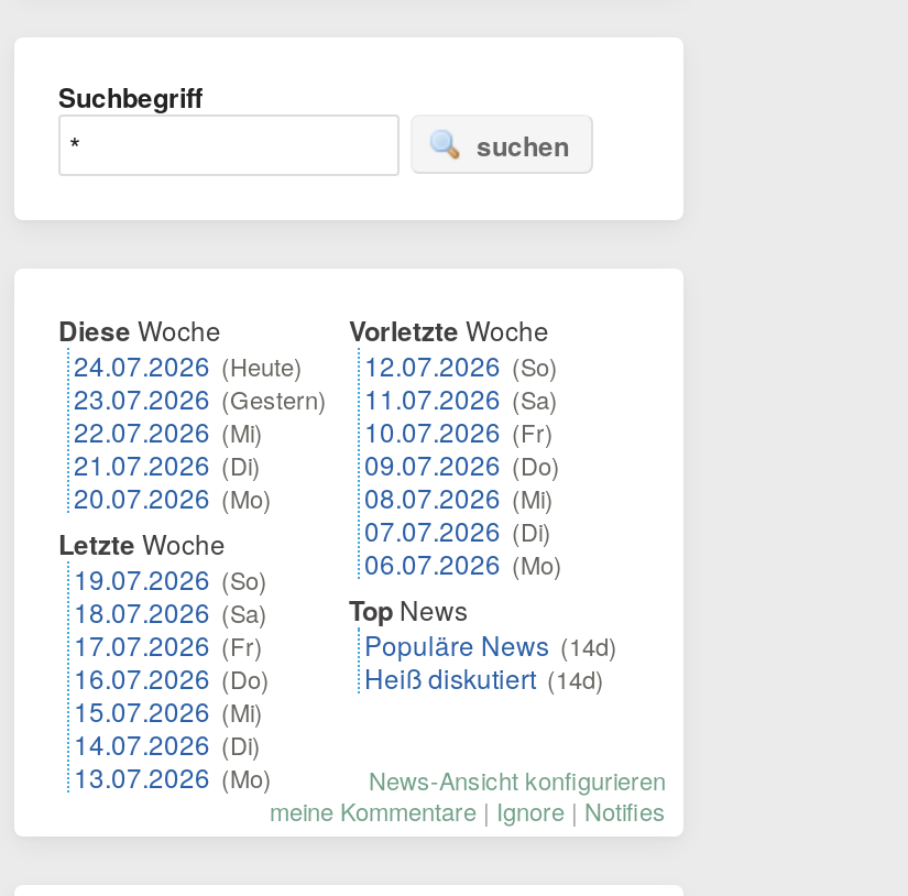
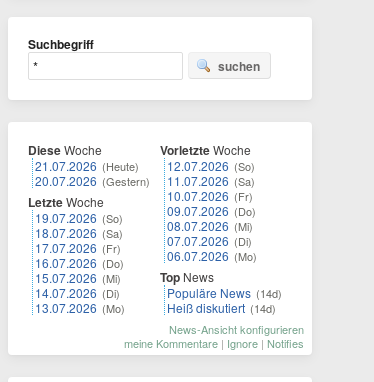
[74,346,327,515] 24.07.2026 (Heute) | 23.07.2026 (Gestern) | 22.07.2026 (Mi) | 21.07.2026 (Di) | 20.07.2026 (Mo) -> [35,157,150,189] 21.07.2026 (Heute) | 20.07.2026 (Gestern)
moved [58,524,272,795] -> [28,193,125,316]: Letzte Woche | 19.07.2026 (So) | 18.07.2026 (Sa) | 17.07.2026 (Fr) | 16.07.2026 (Do) | 15.07.2026 (Mi) | 14.07.2026 (Di) | 13.07.2026 (Mo)

